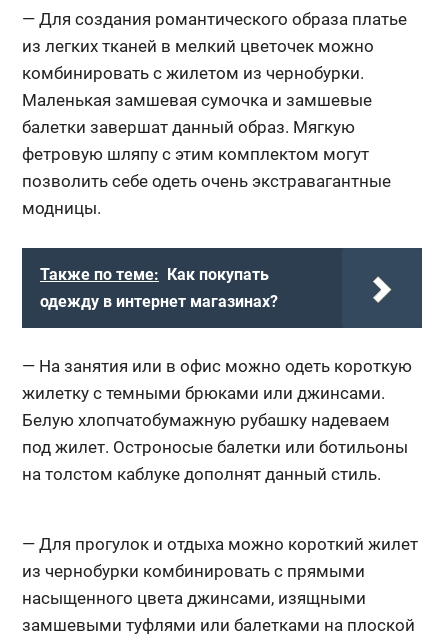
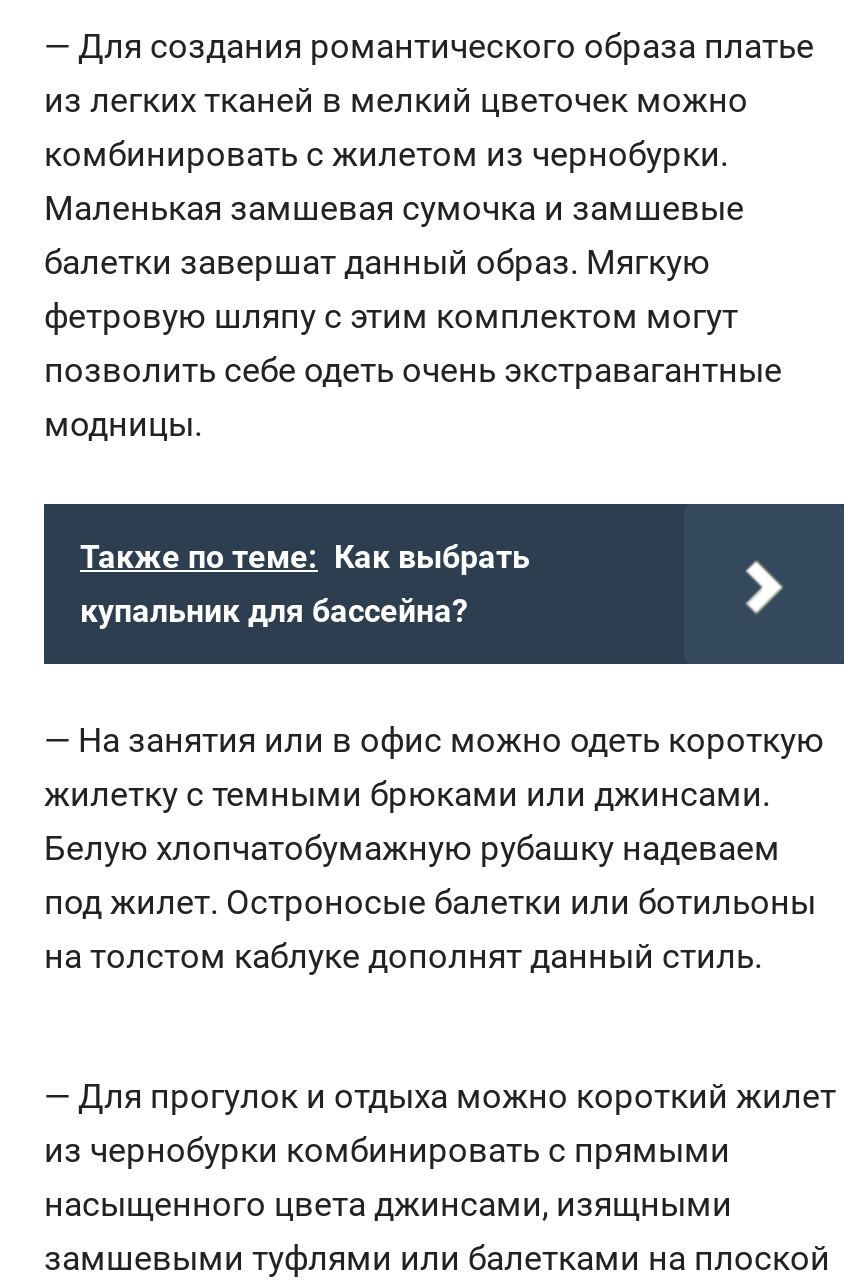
[40,264,278,310] Также по теме: Как покупать | одежду в интернет магазинах? -> [80,537,530,629] Также по теме: Как выбрать | купальник для бассейна?

